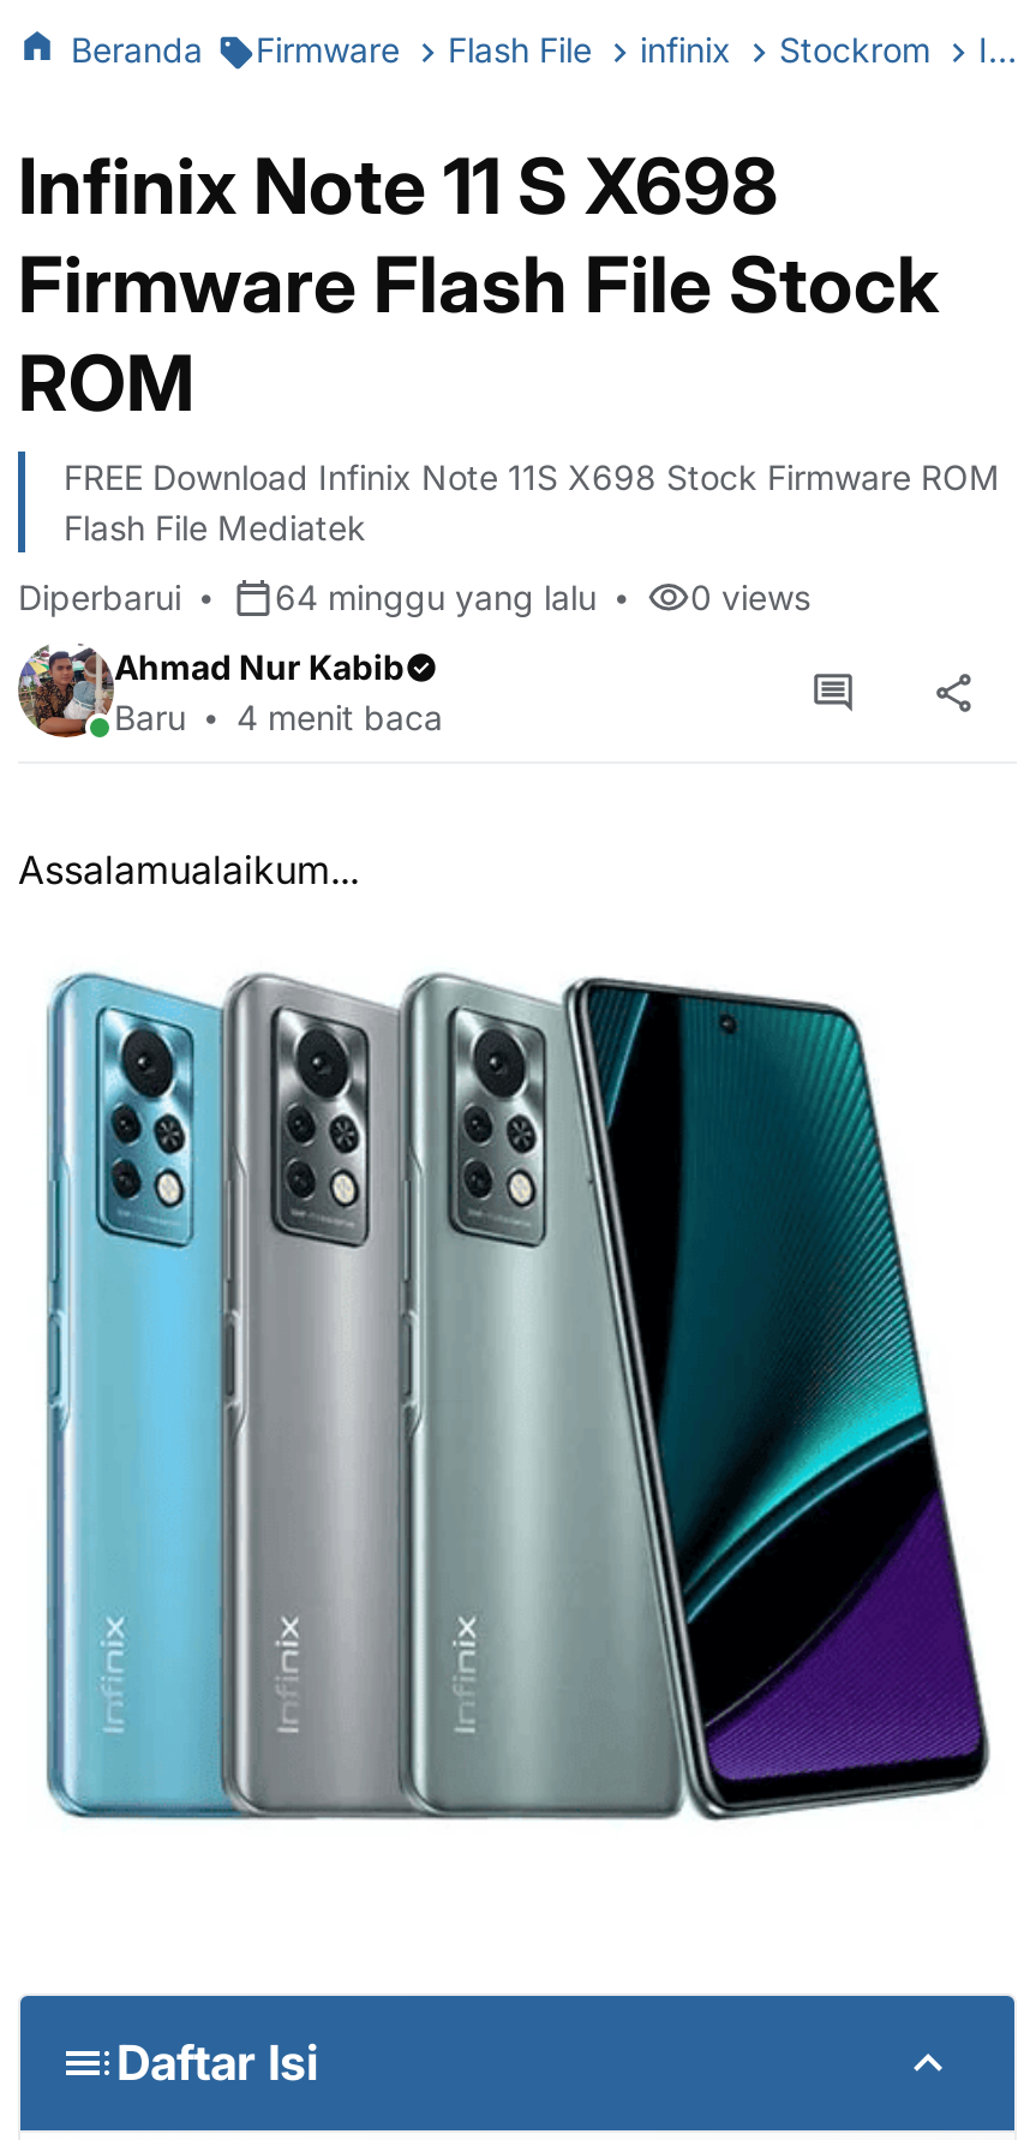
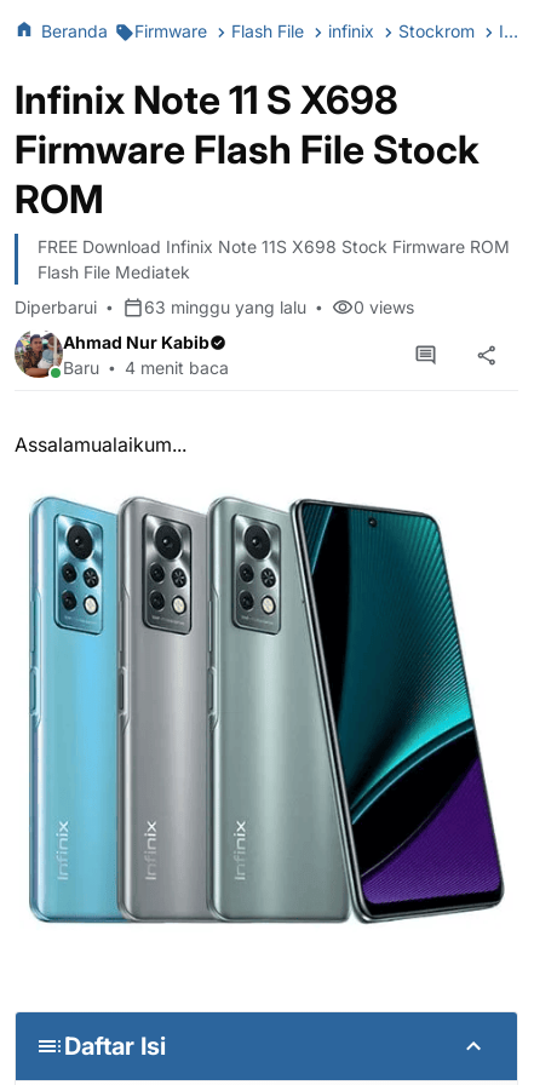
[275,576,597,617] 64 minggu yang lalu -> [144,297,306,317] 63 minggu yang lalu

